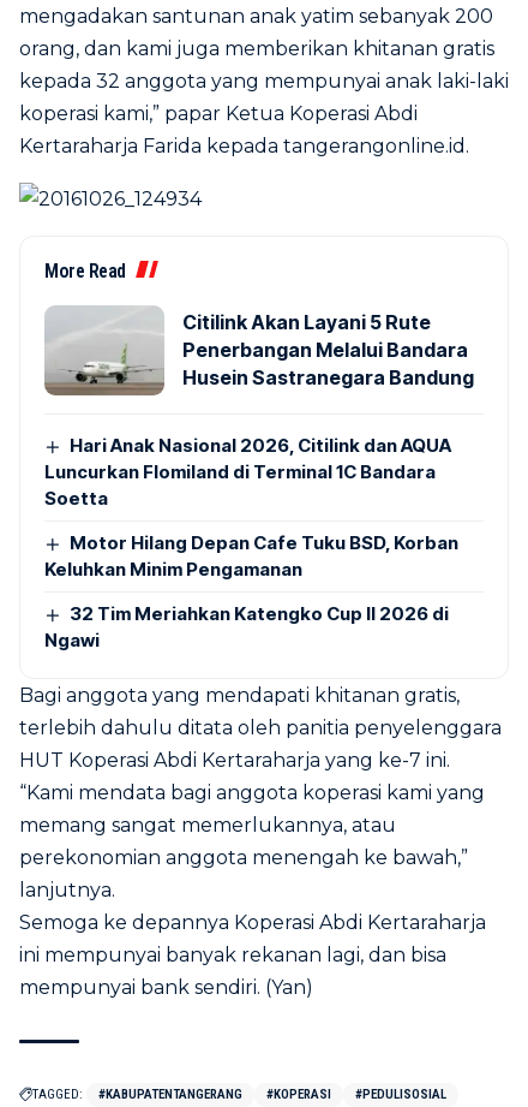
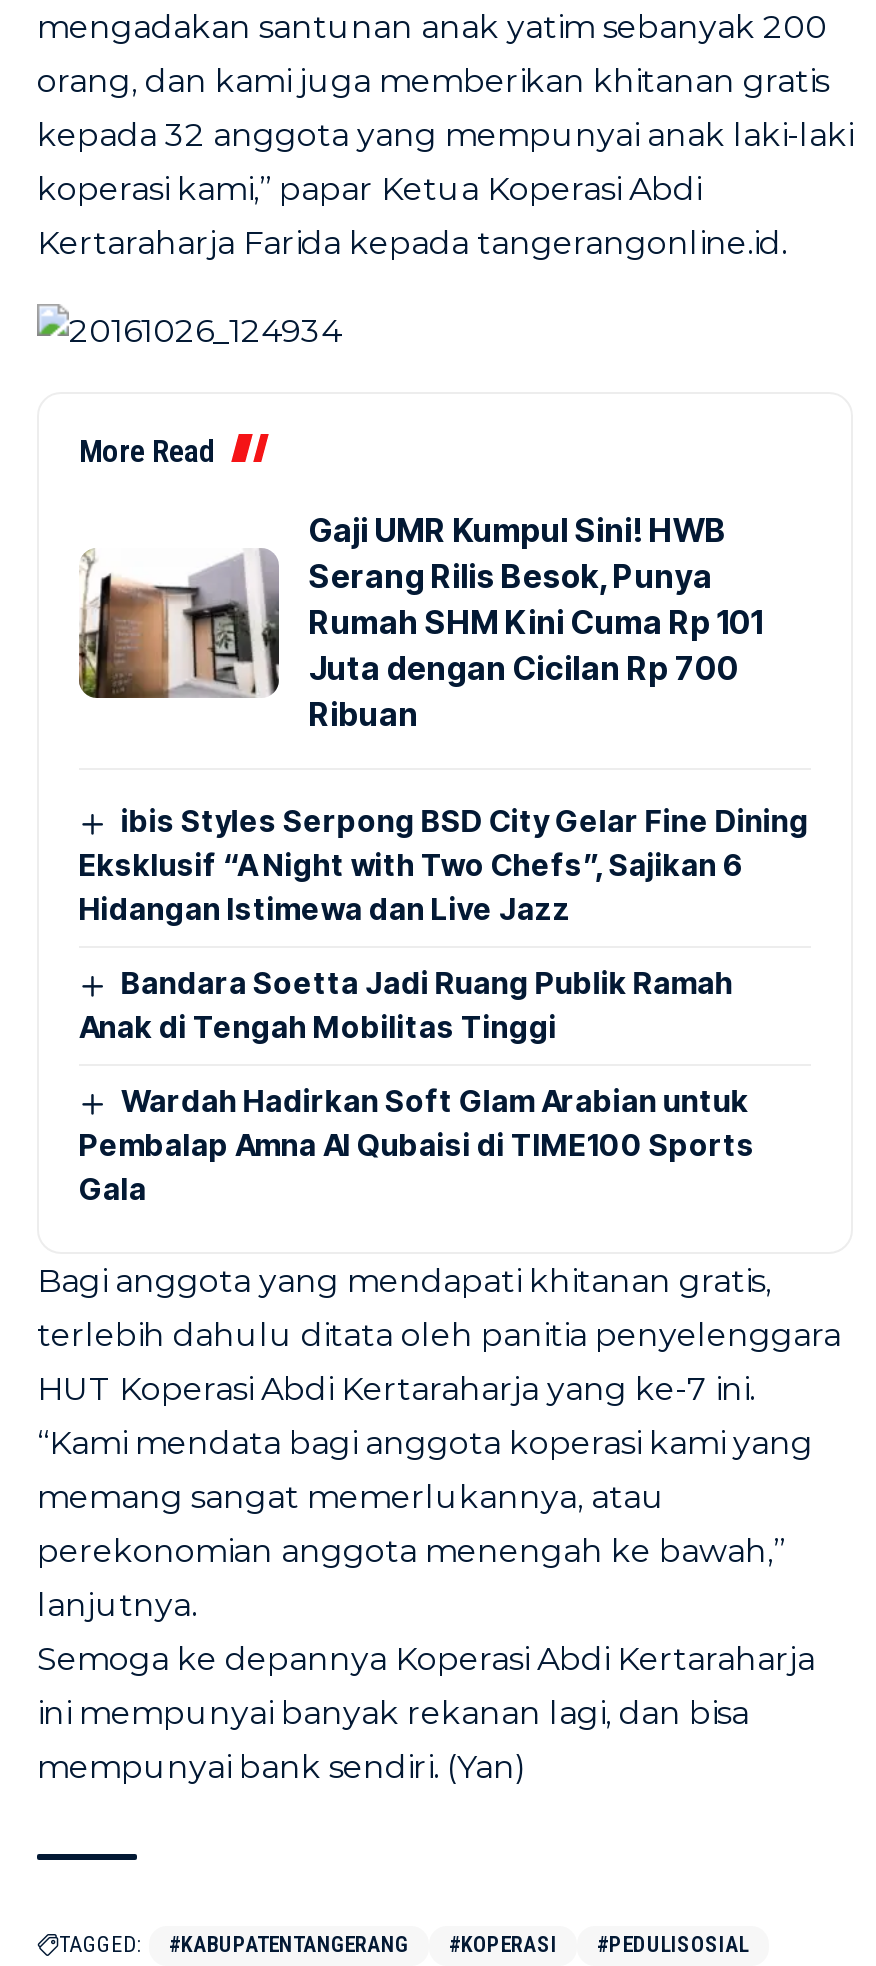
[44,305,474,397] [image] | Citilink Akan Layani 5 Rute | Penerbangan Melalui Bandara | Husein Sastranegara Bandung -> [77,510,763,734] [image] | Gaji UMR Kumpul Sini! HWB | Serang Rilis Besok, Punya | Rumah SHM Kini Cuma Rp 101 | Juta dengan Cicilan Rp 700 | Ribuan
[44,434,451,510] Hari Anak Nasional 2026, Citilink dan AQUA | Luncurkan Flomiland di Terminal 1C Bandara | Soetta -> [79,802,809,928] ibis Styles Serpong BSD City Gelar Fine Dining | Eksklusif “A Night with Two Chefs”, Sajikan 6 | Hidangan Istimewa dan Live Jazz
[44,531,459,581] Motor Hilang Depan Cafe Tuku BSD, Korban | Keluhkan Minim Pengamanan -> [79,964,733,1046] Bandara Soetta Jadi Ruang Publik Ramah | Anak di Tengah Mobilitas Tinggi
[44,602,449,651] 32 Tim Meriahkan Katengko Cup II 2026 di | Ngawi -> [79,1082,755,1208] Wardah Hadirkan Soft Glam Arabian untuk | Pembalap Amna Al Qubaisi di TIME100 Sports | Gala

